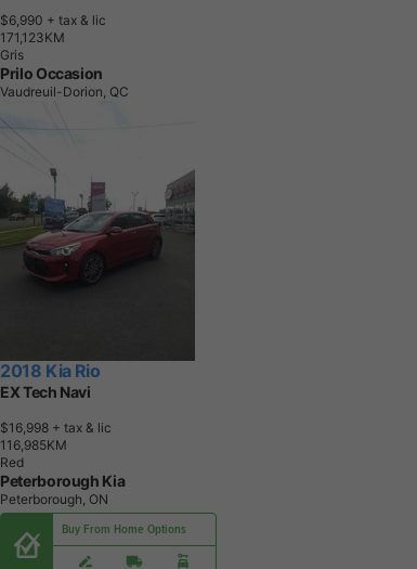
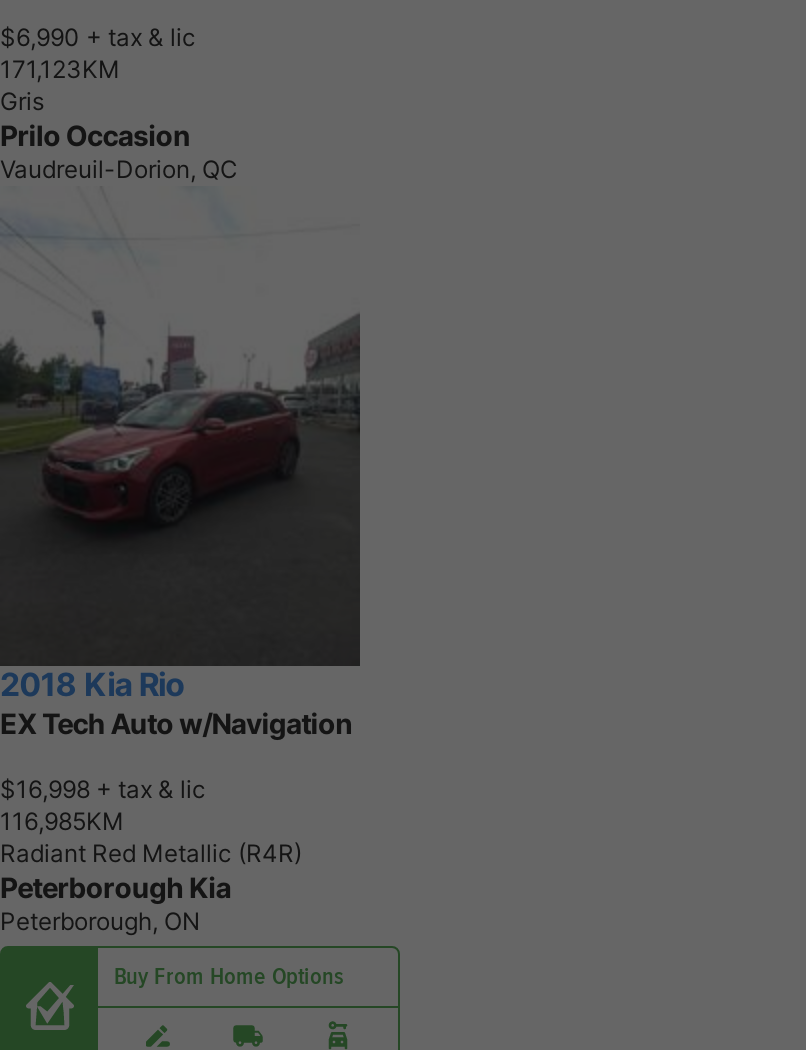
[0,383,91,401] EX Tech Navi -> [0,707,352,741] EX Tech Auto w/Navigation
[0,455,24,471] Red -> [0,839,302,869] Radiant Red Metallic (R4R)

